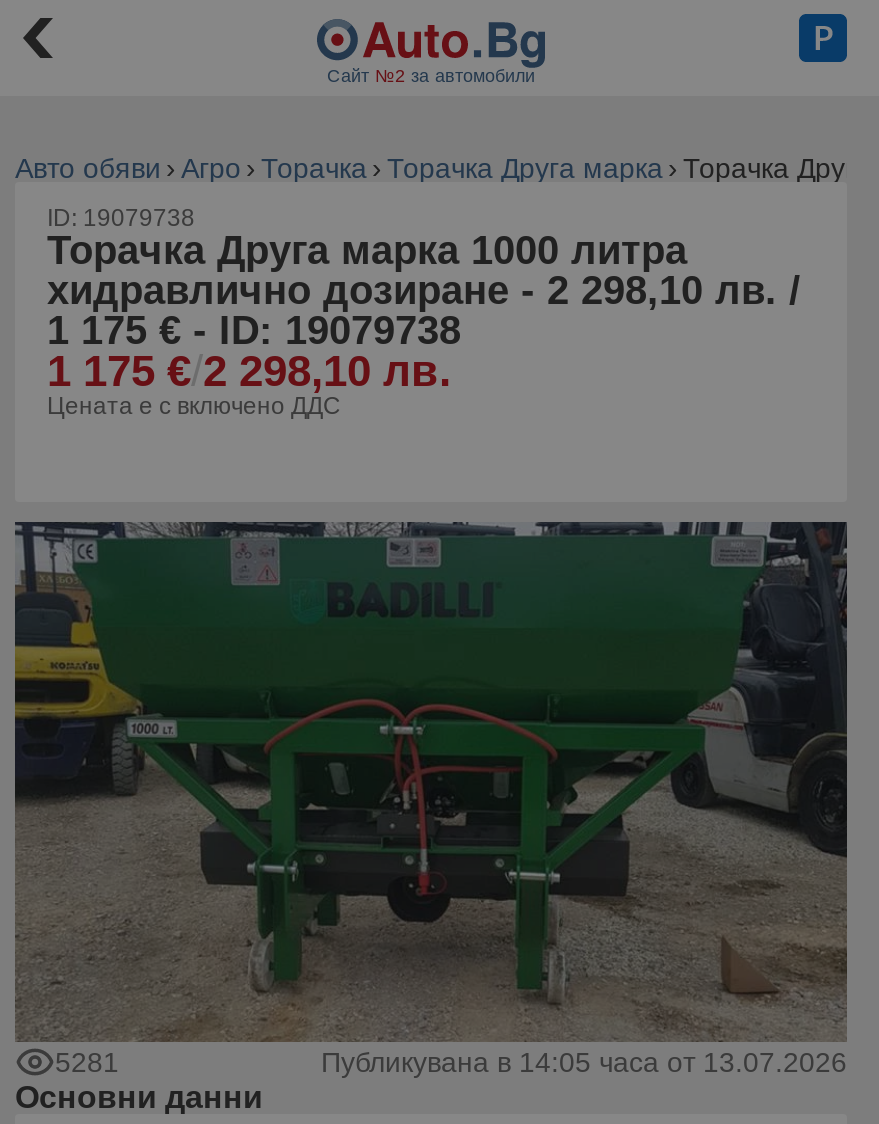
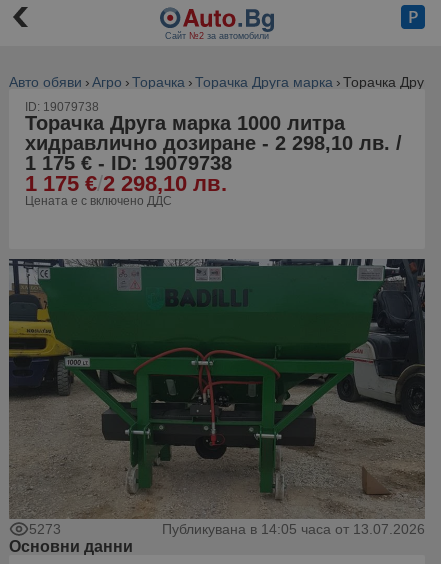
[55,1046,119,1078] 5281 -> [29,521,61,537] 5273

